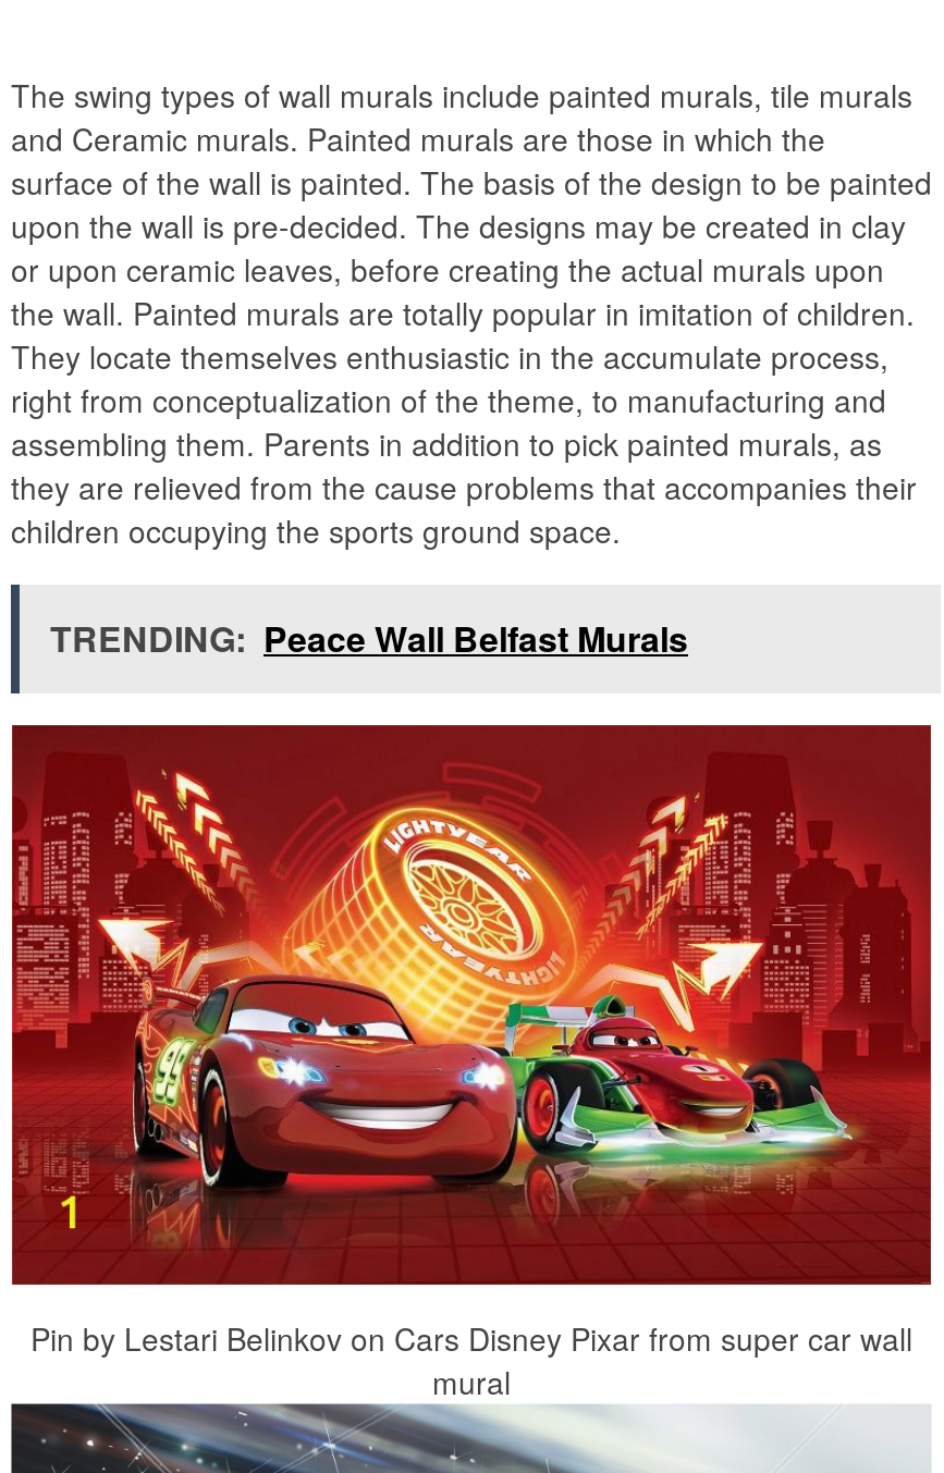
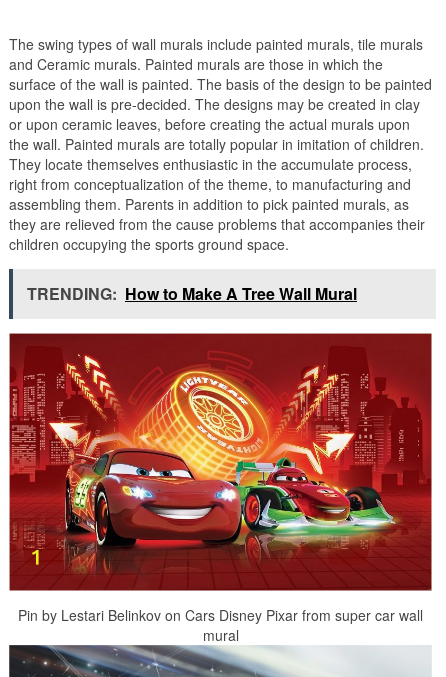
[50,614,688,664] TRENDING: Peace Wall Belfast Murals -> [27,282,357,305] TRENDING: How to Make A Tree Wall Mural

